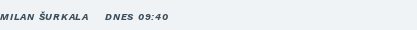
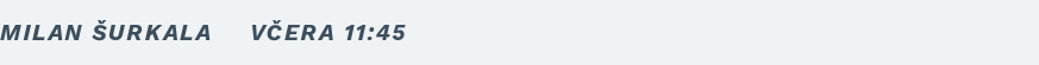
[0,11,169,22] MILAN ŠURKALA DNES 09:40 -> [0,19,406,45] MILAN ŠURKALA VČERA 11:45

